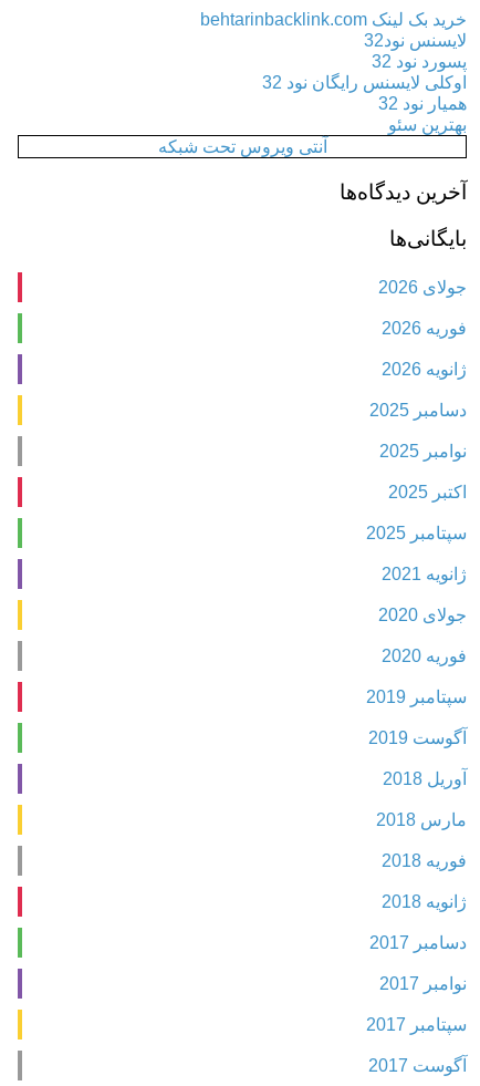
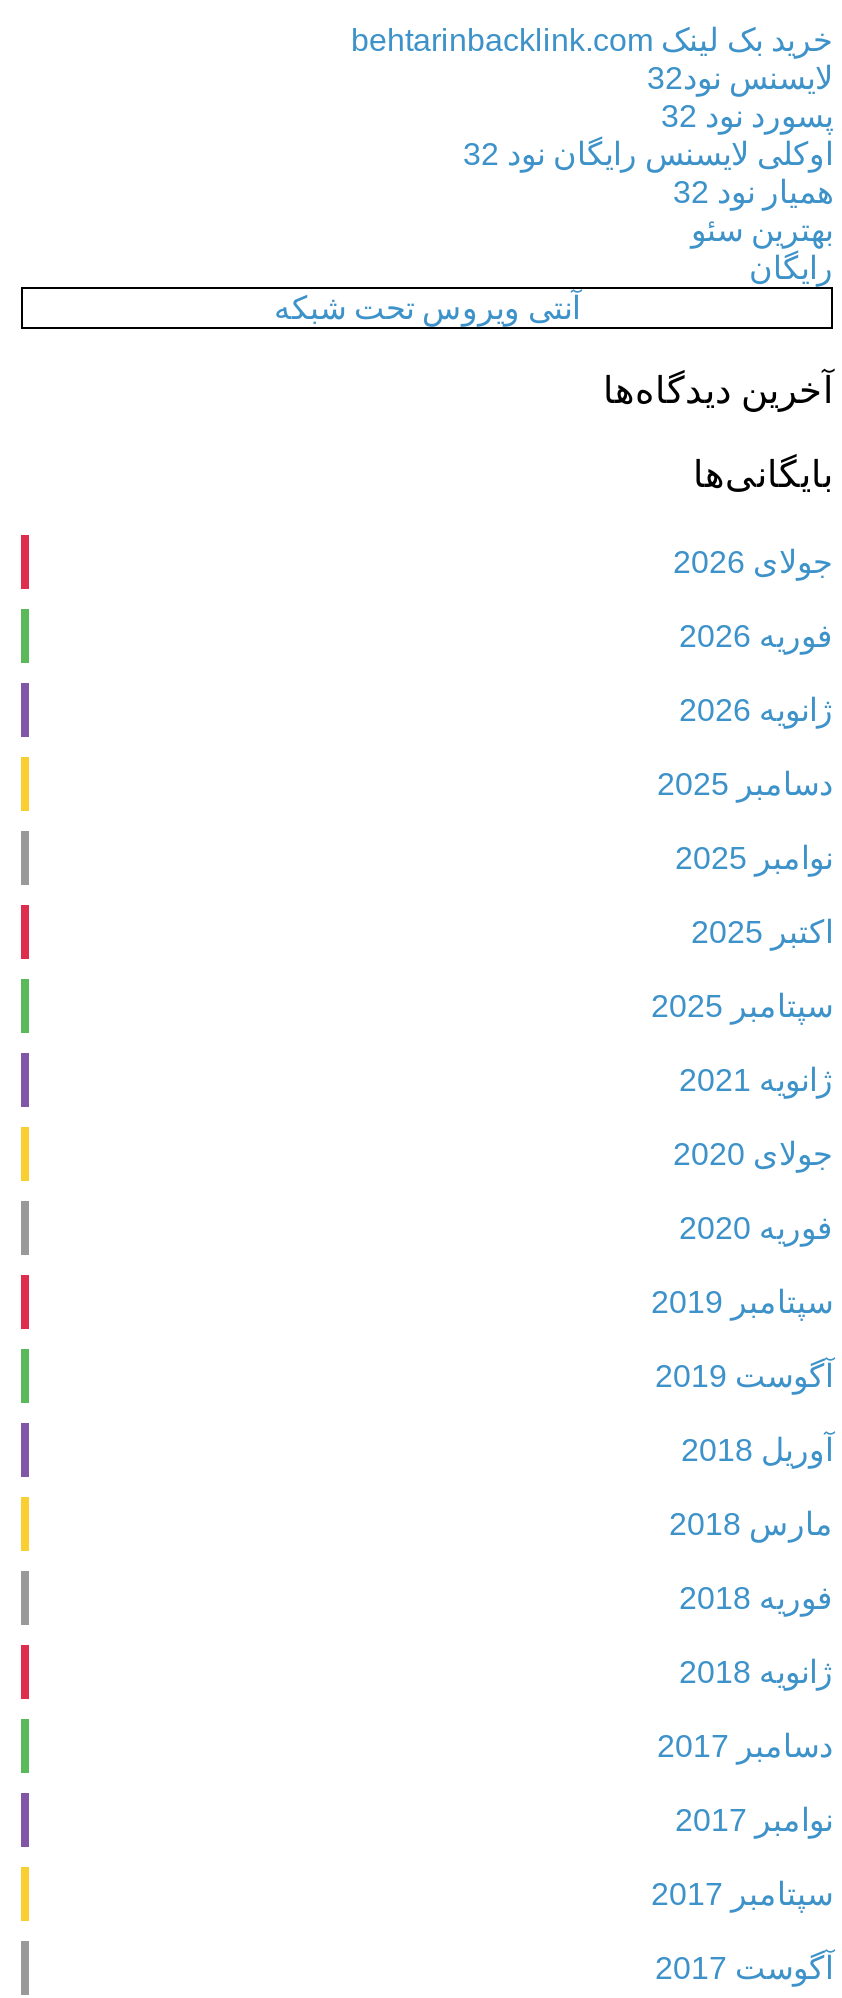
none -> [749,251,833,285] رایگان

